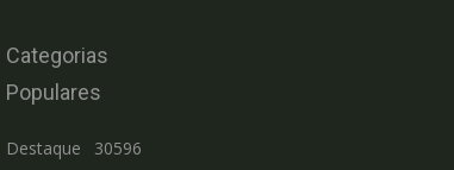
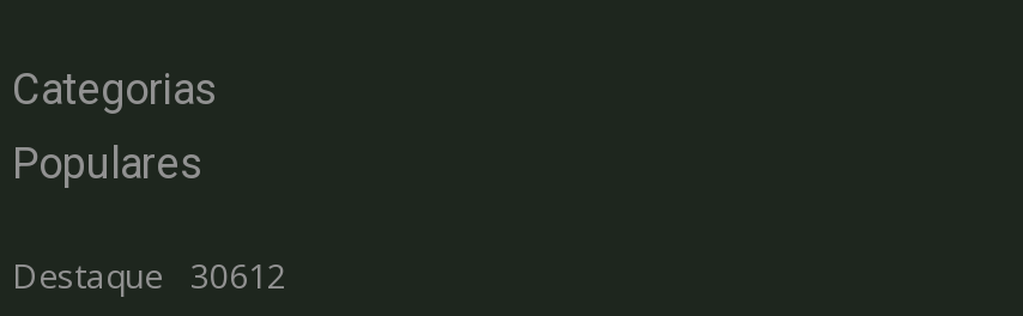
[6,137,142,159] Destaque 30596 -> [12,253,286,298] Destaque 30612

